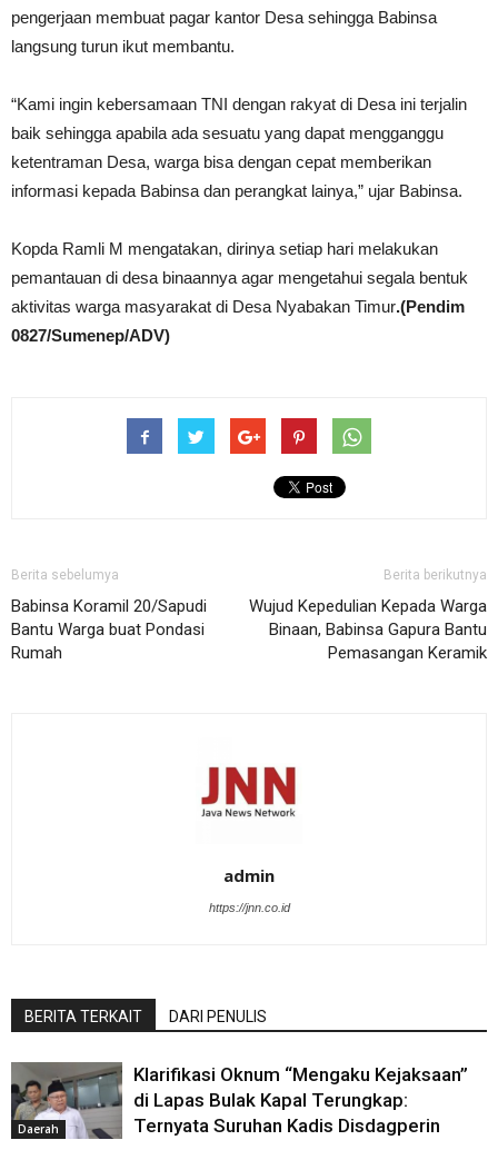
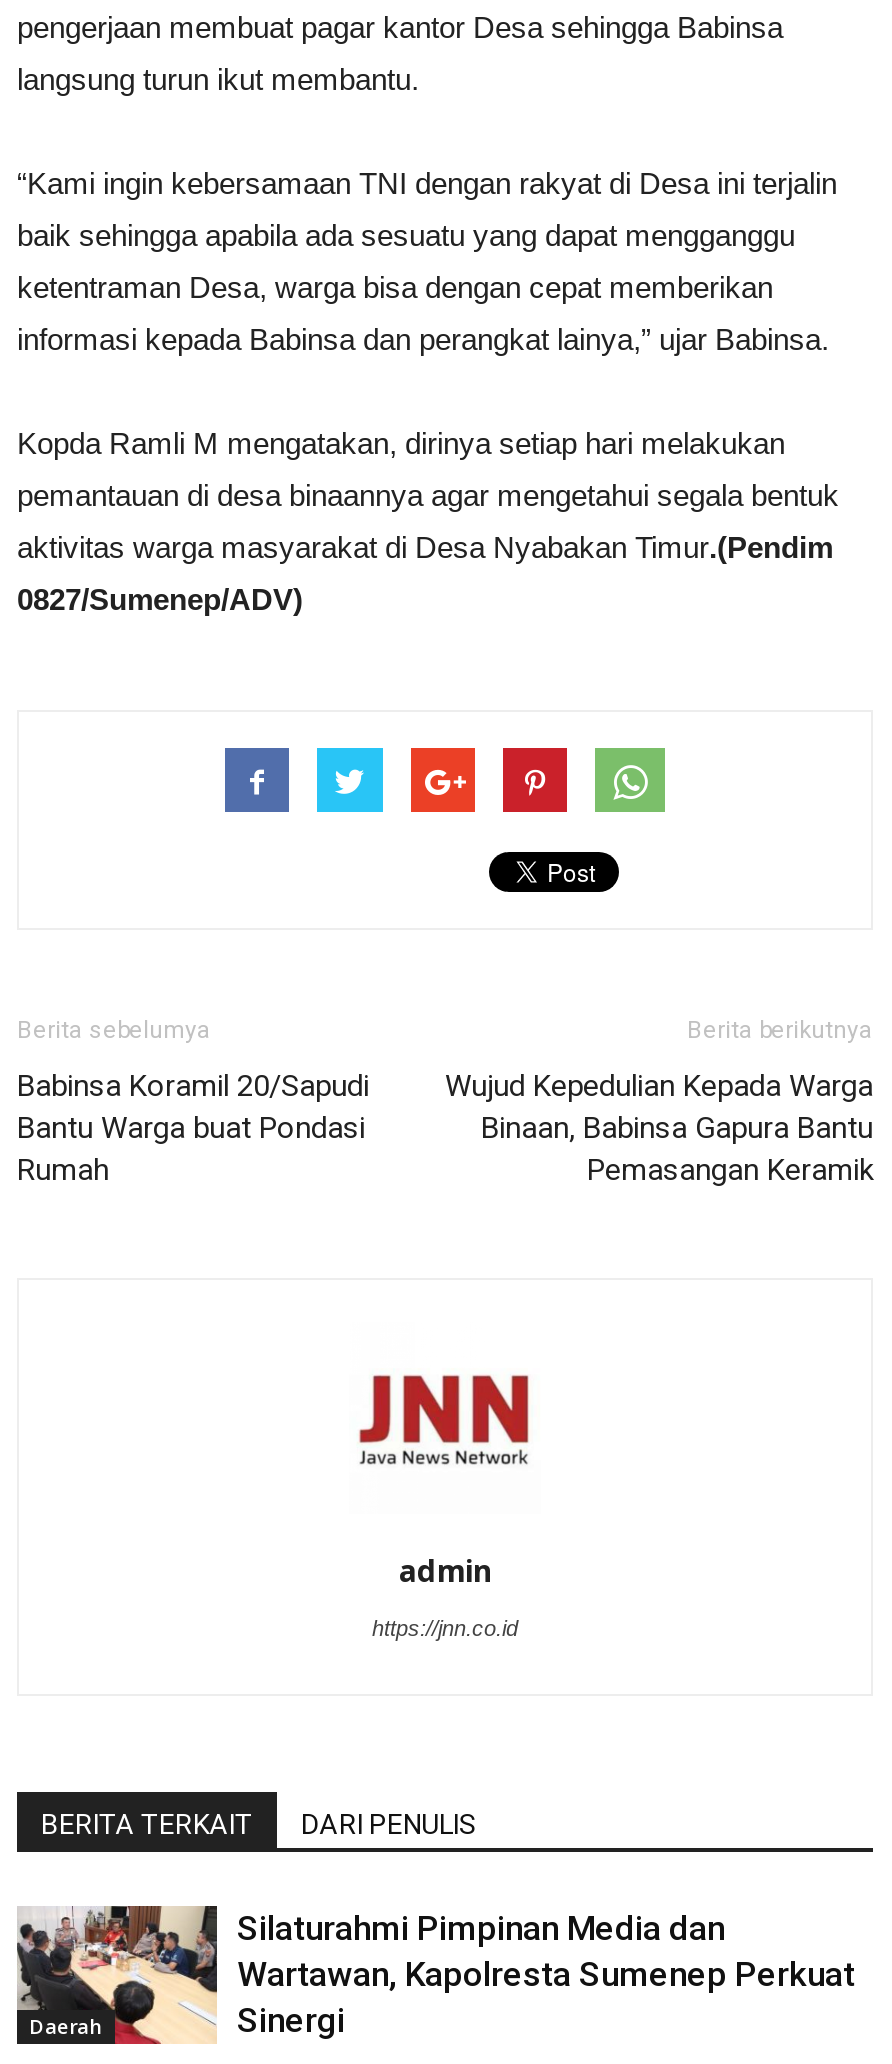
[11,1061,468,1140] [image] | Klarifikasi Oknum “Mengaku Kejaksaan” | di Lapas Bulak Kapal Terungkap: | Ternyata Suruhan Kadis Disdagperin -> [15,1905,855,2047] [image] | Silaturahmi Pimpinan Media dan | Wartawan, Kapolresta Sumenep Perkuat | Sinergi

